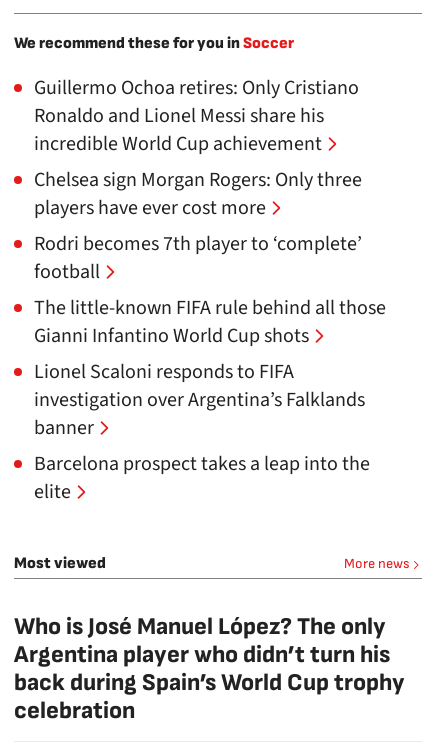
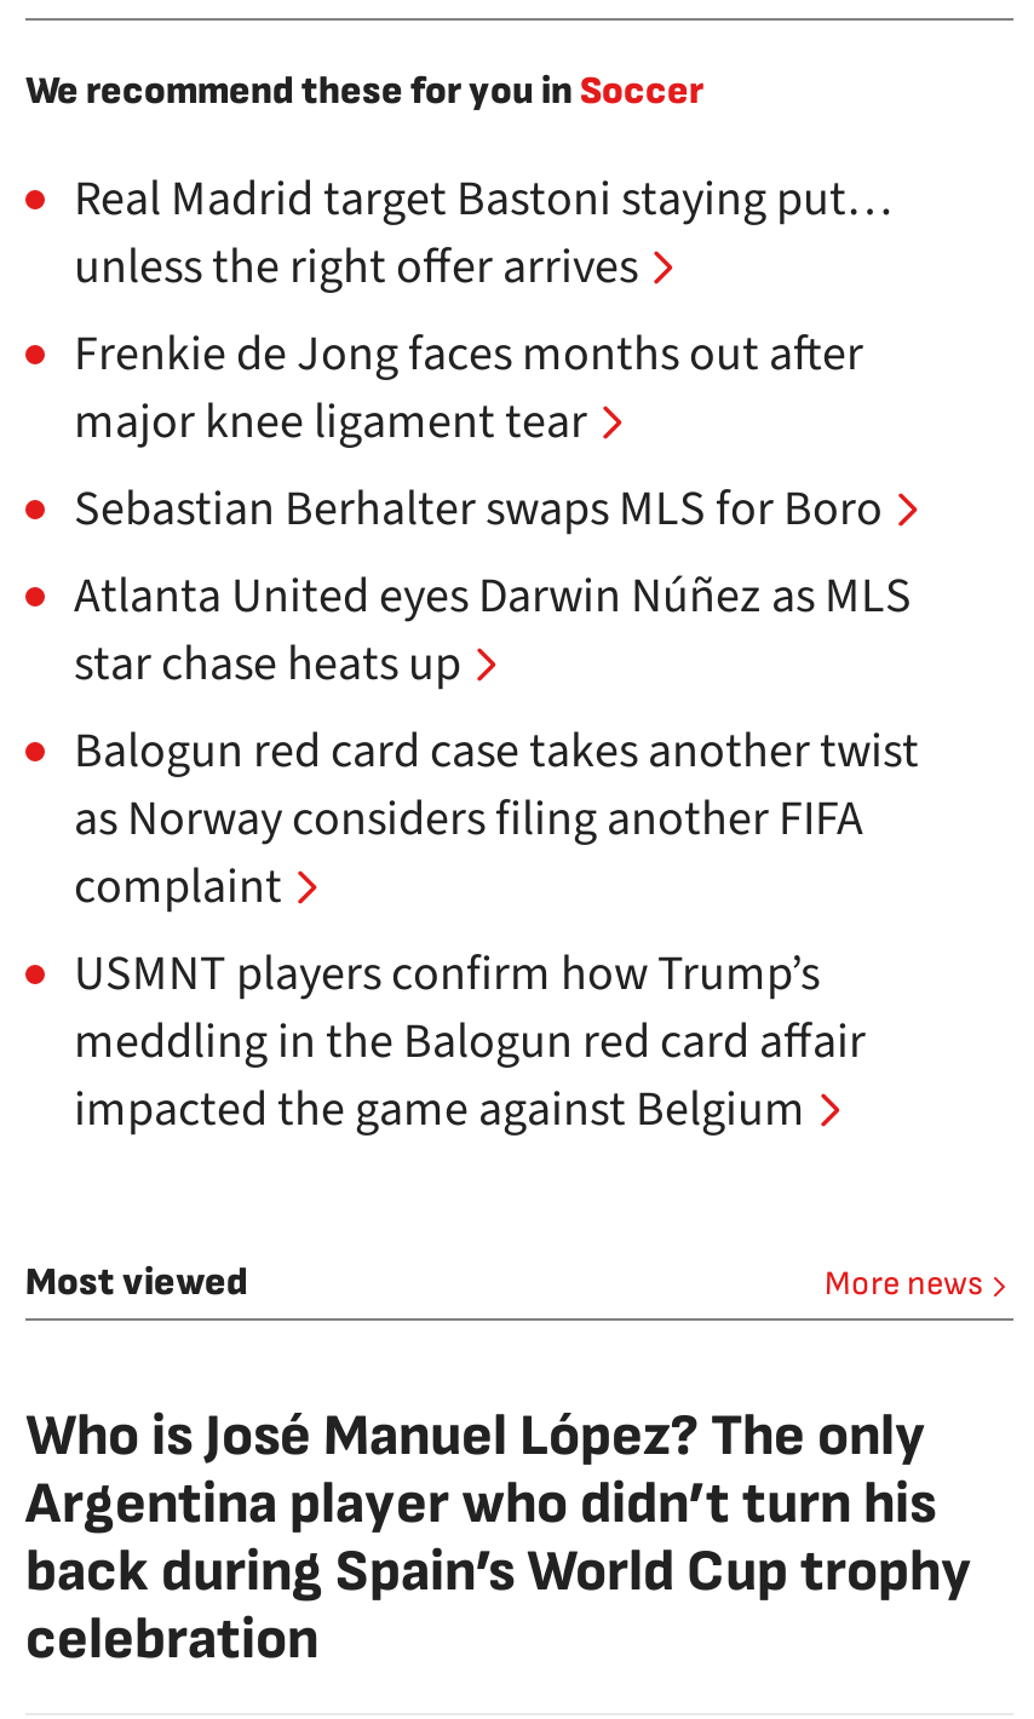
[34,74,386,506] Guillermo Ochoa retires: Only Cristiano | Ronaldo and Lionel Messi share his | incredible World Cup achievement | Chelsea sign Morgan Rogers: Only three | players have ever cost more | Rodri becomes 7th player to ‘complete’ | football | The little-known FIFA rule behind all those | Gianni Infantino World Cup shots | Lionel Scaloni responds to FIFA | investigation over Argentina’s Falklands | banner | Barcelona prospect takes a leap into the | elite -> [74,166,919,1144] Real Madrid target Bastoni staying put… | unless the right offer arrives | Frenkie de Jong faces months out after | major knee ligament tear | Sebastian Berhalter swaps MLS for Boro | Atlanta United eyes Darwin Núñez as MLS | star chase heats up | Balogun red card case takes another twist | as Norway considers filing another FIFA | complaint | USMNT players confirm how Trump’s | meddling in the Balogun red card affair | impacted the game against Belgium

